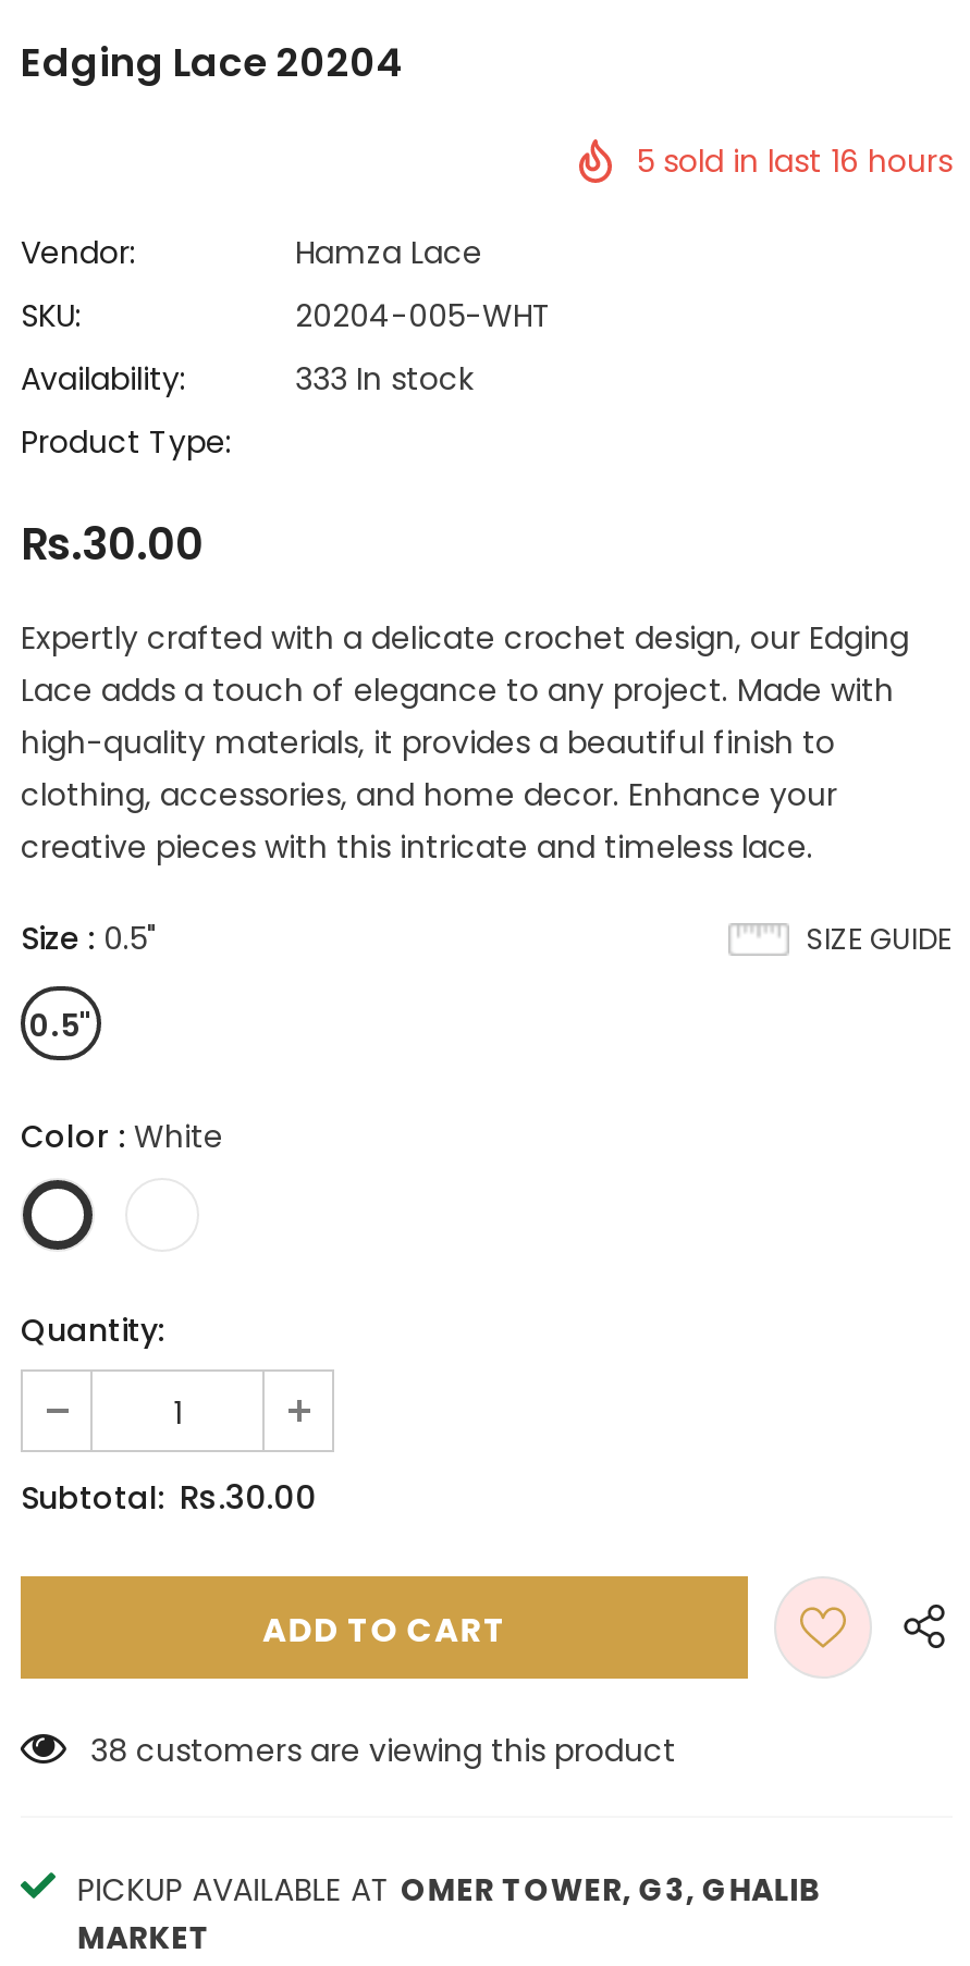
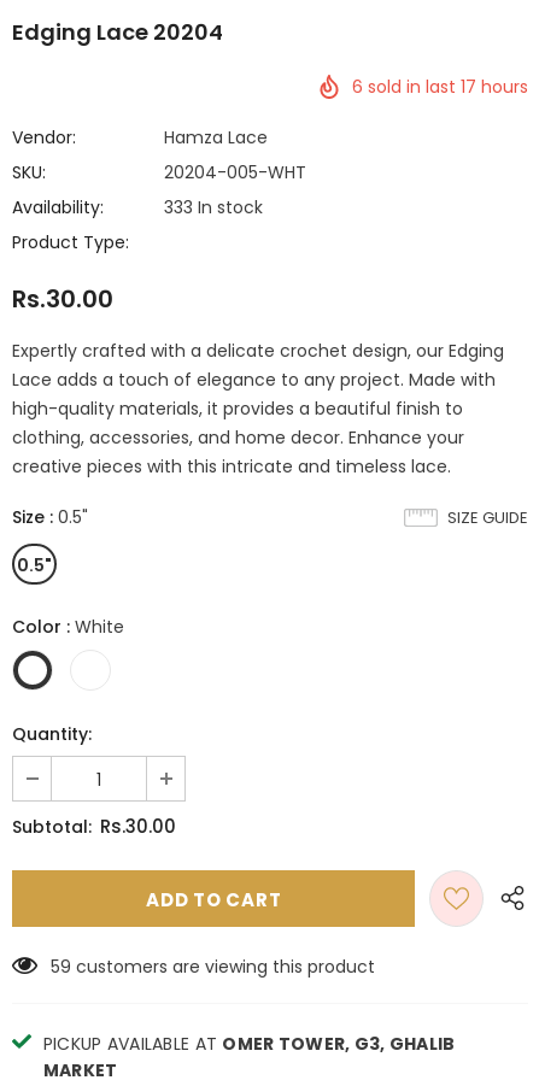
[637,139,953,183] 5 sold in last 16 hours -> [352,75,528,99] 6 sold in last 17 hours
[90,1728,676,1772] 38 customers are viewing this product -> [51,954,375,978] 59 customers are viewing this product

